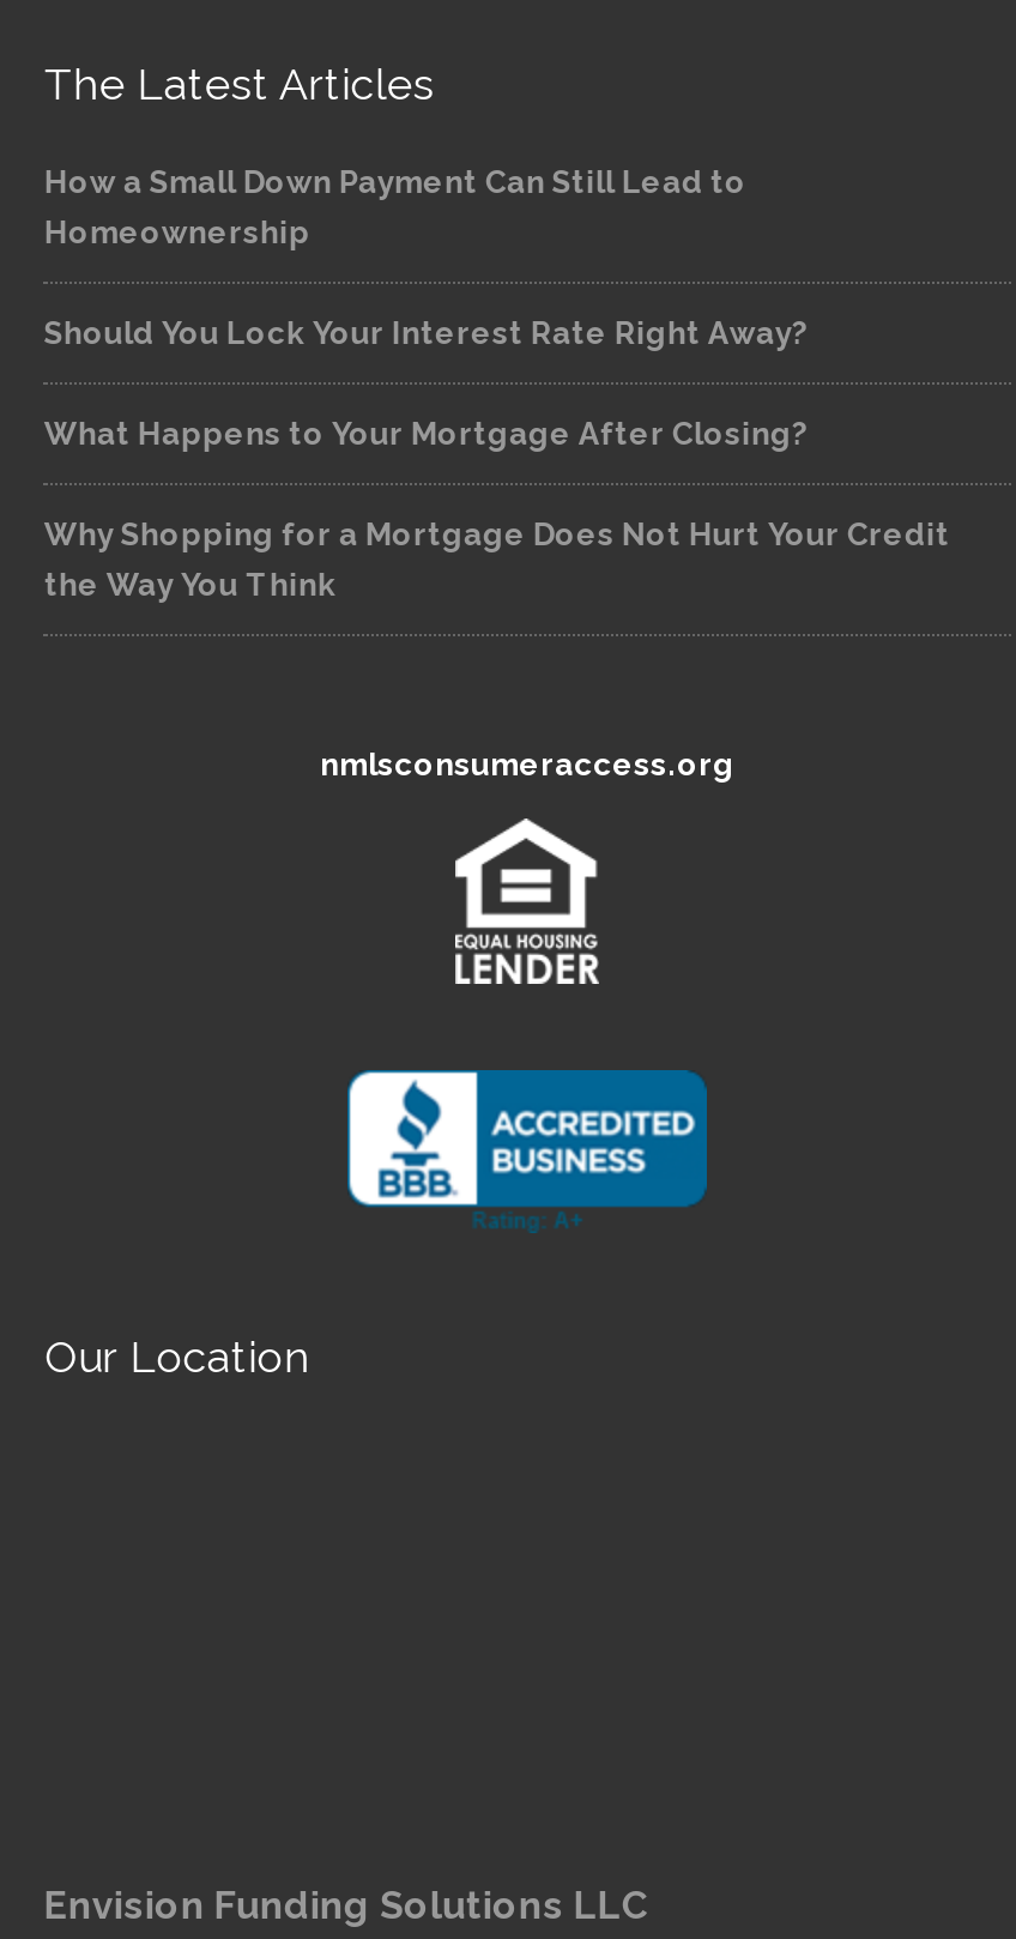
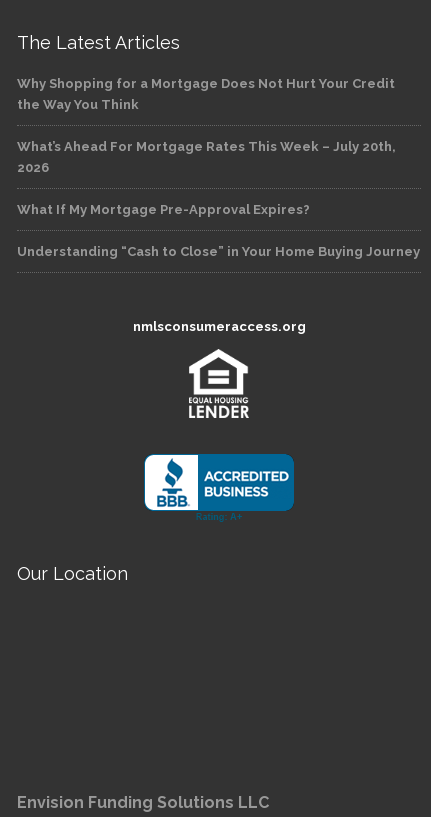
[44,165,808,453] How a Small Down Payment Can Still Lead to | Homeownership | Should You Lock Your Interest Rate Right Away? | What Happens to Your Mortgage After Closing? -> none
moved [44,517,950,604] -> [17,76,395,112]: Why Shopping for a Mortgage Does Not Hurt Your Credit | the Way You Think
none -> [17,139,420,259] What’s Ahead For Mortgage Rates This Week – July 20th, | 2026 | What If My Mortgage Pre-Approval Expires? | Understanding “Cash to Close” in Your Home Buying Journey

